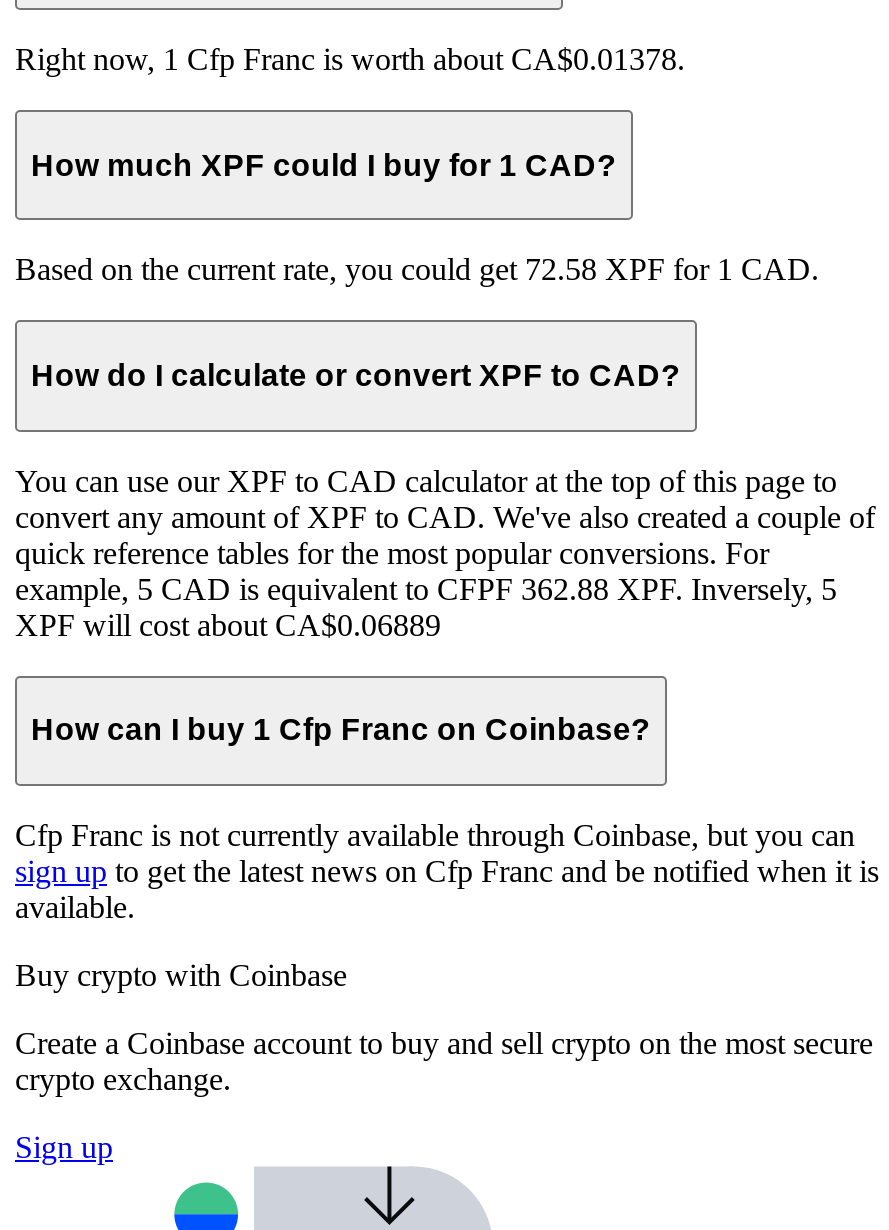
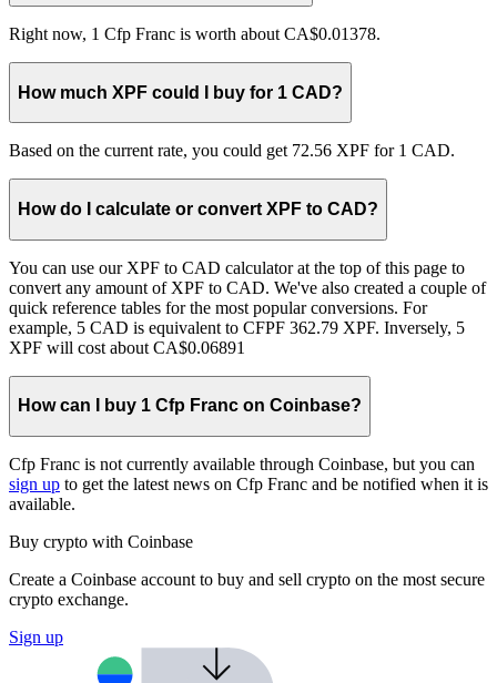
[15,253,819,287] Based on the current rate, you could get 72.58 XPF for 1 CAD. -> [9,141,455,160] Based on the current rate, you could get 72.56 XPF for 1 CAD.
[15,571,837,605] example, 5 CAD is equivalent to CFPF 362.88 XPF. Inversely, 5 -> [9,318,465,337] example, 5 CAD is equivalent to CFPF 362.79 XPF. Inversely, 5
[15,607,441,641] XPF will cost about CA$0.06889 -> [9,338,245,357] XPF will cost about CA$0.06891

